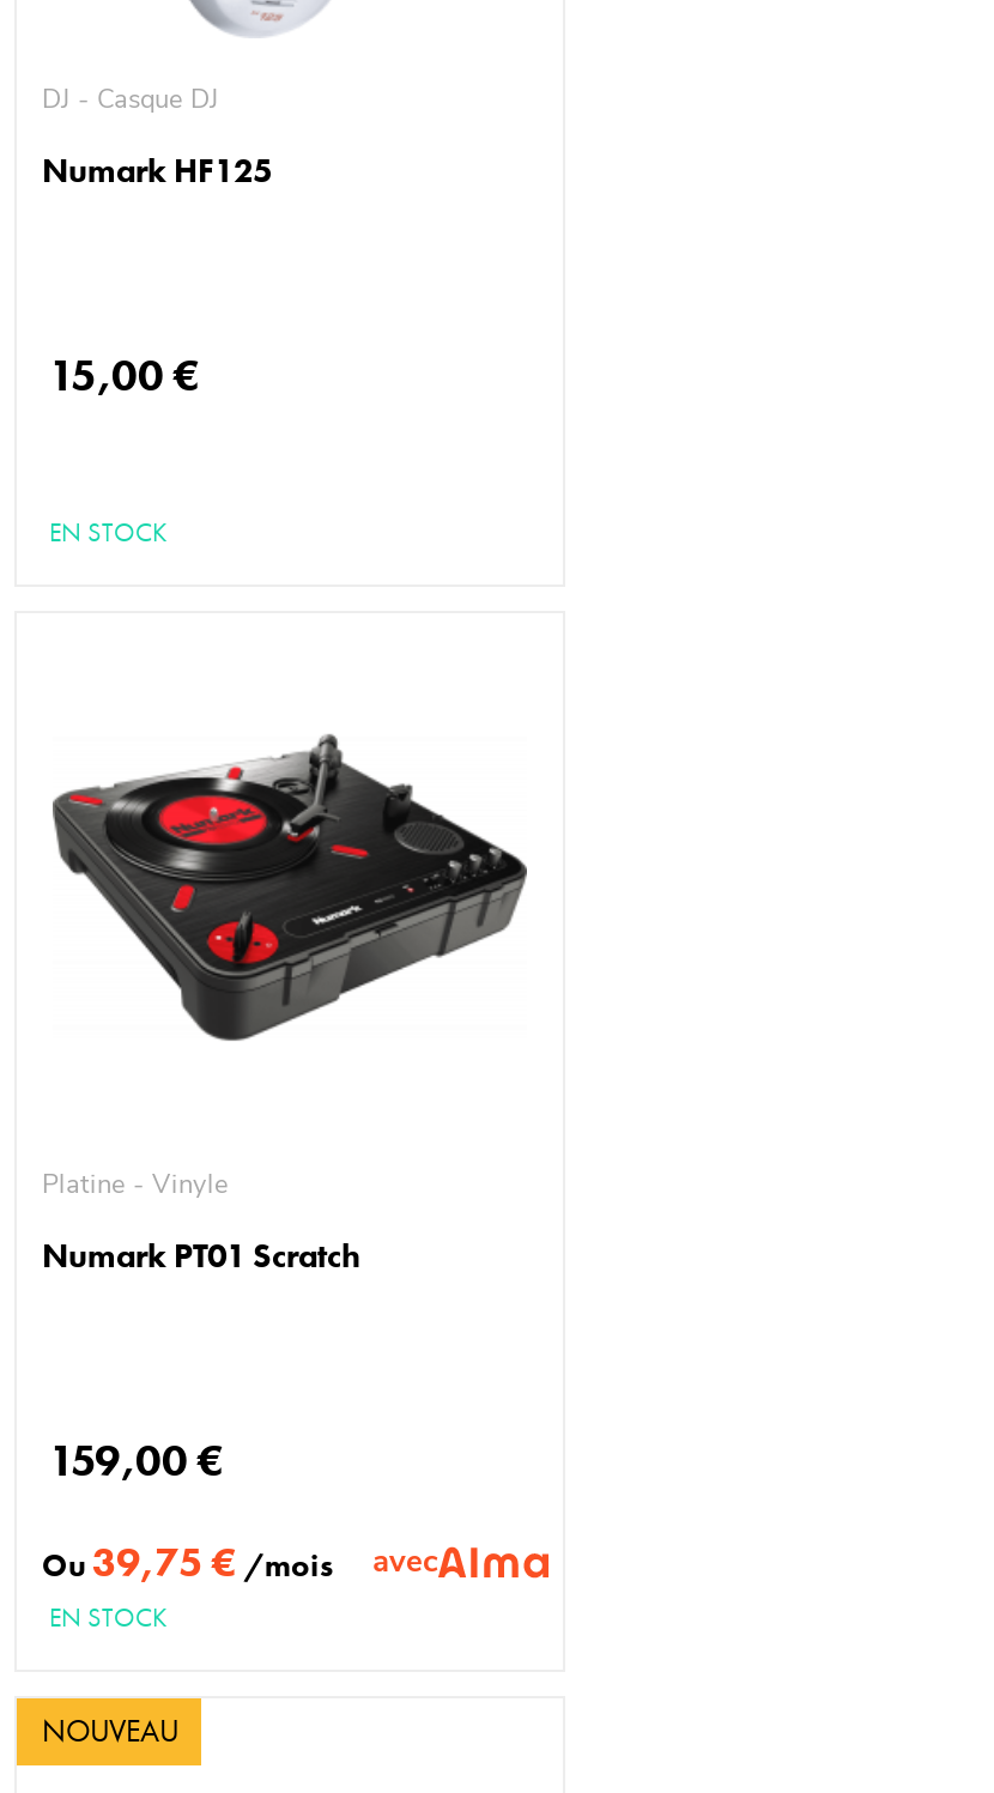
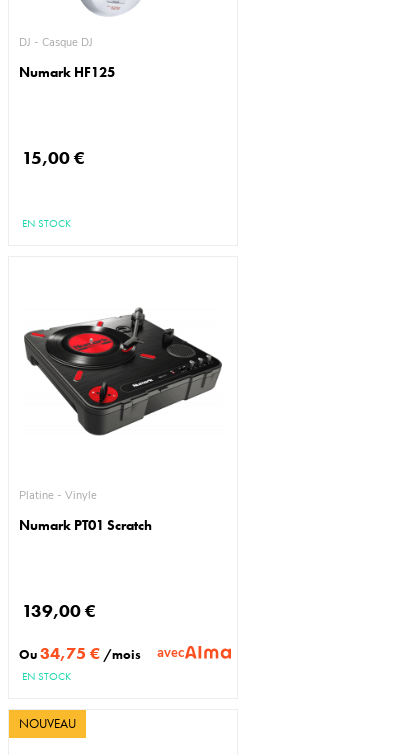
[49,1434,224,1489] 159,00 € -> [22,599,96,622] 139,00 €
[42,1537,437,1590] Ou39,75 €/mois avec -> [19,642,184,664] Ou34,75 €/mois avec

